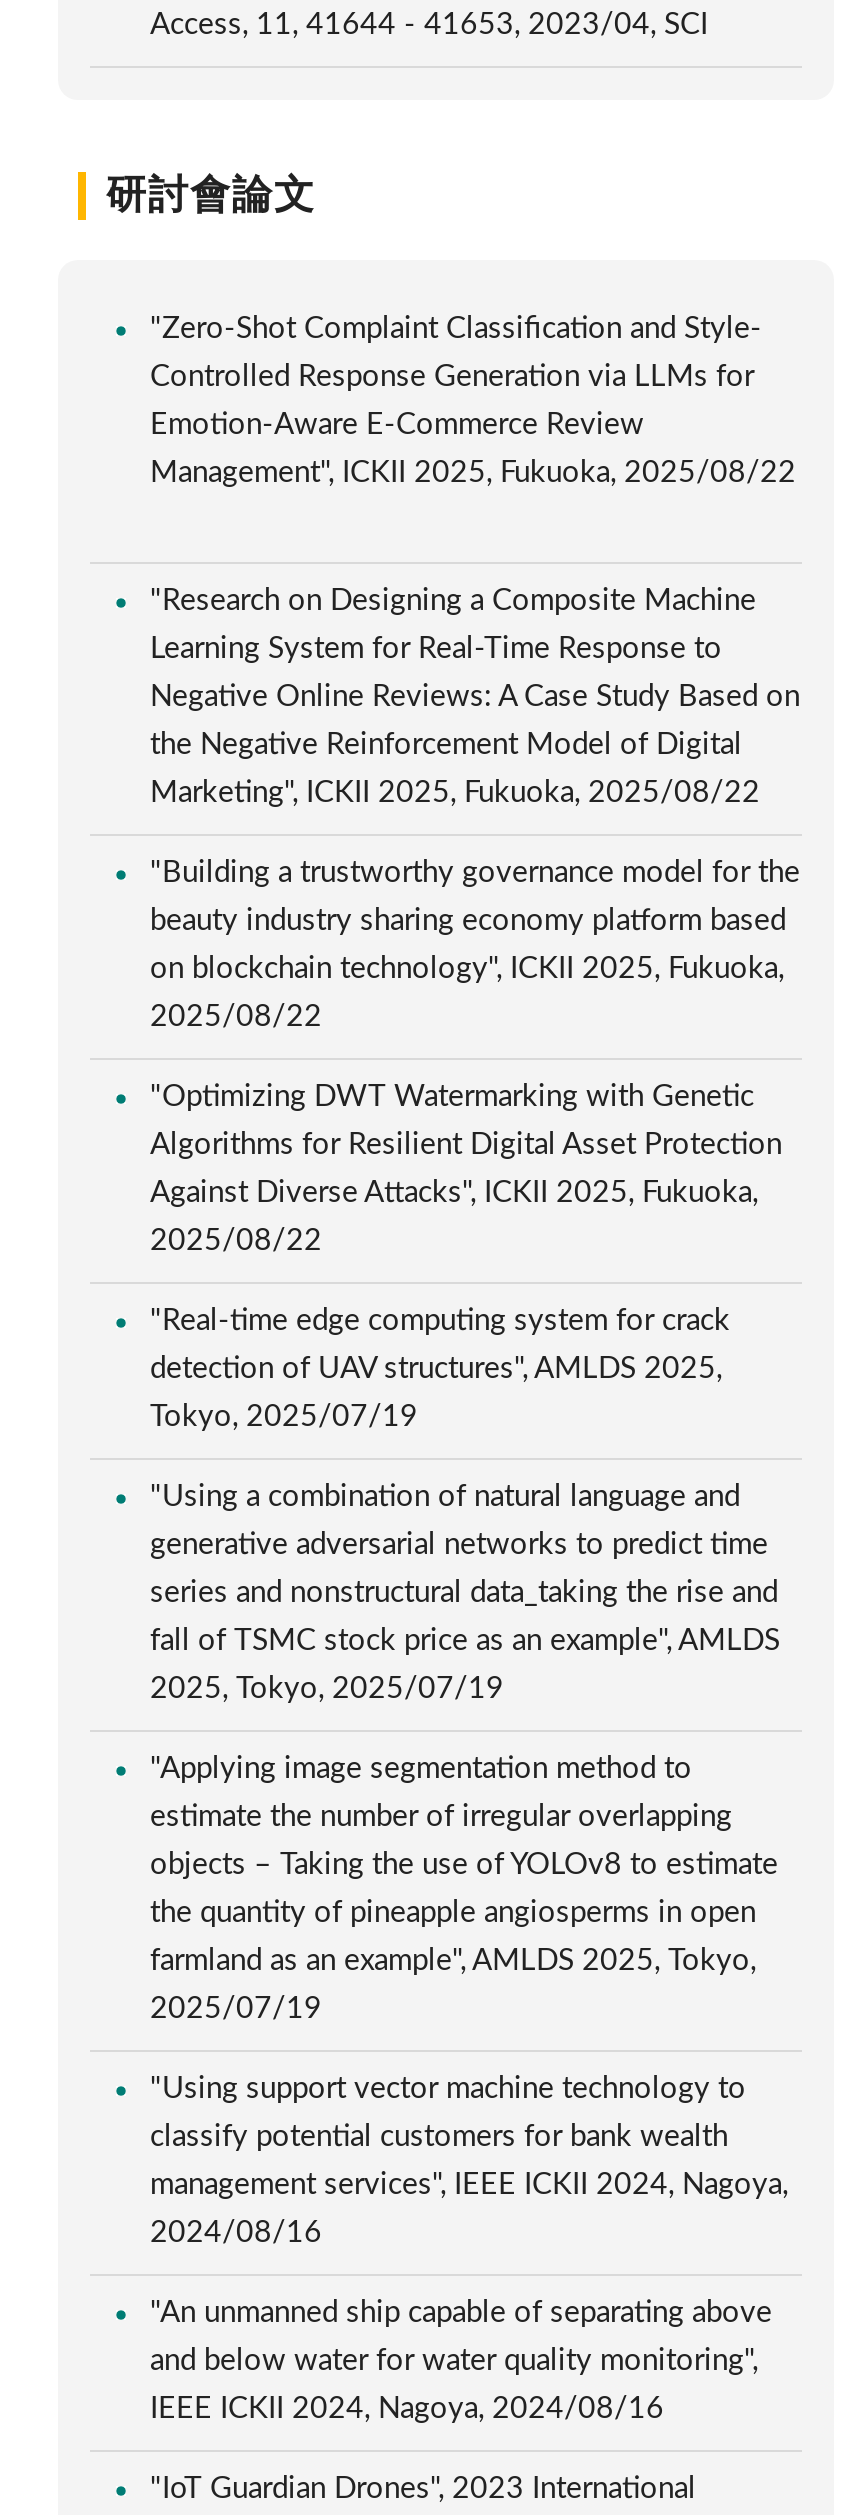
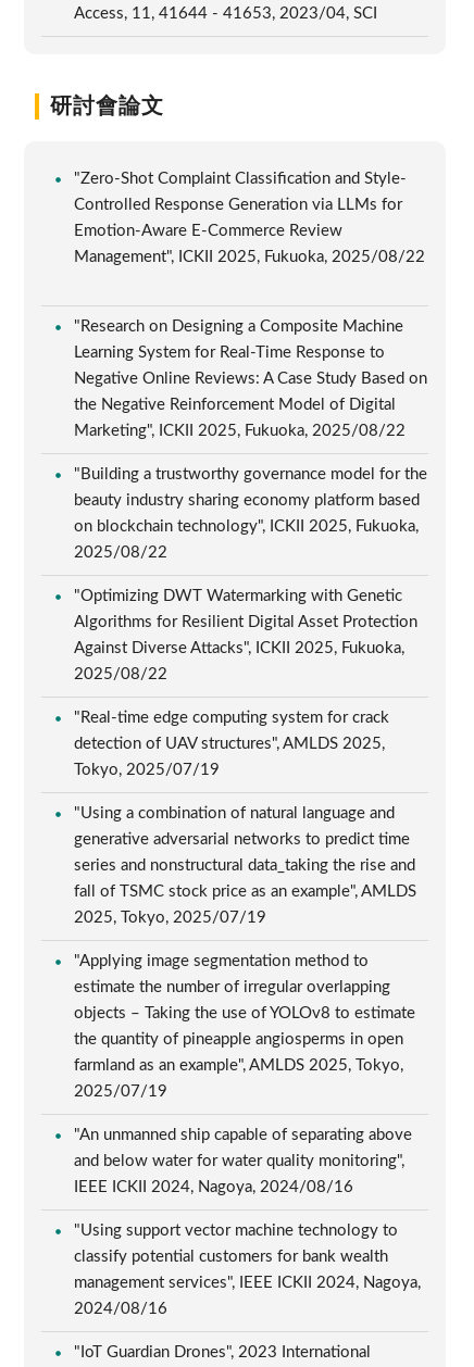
moved [150,2074,788,2248] -> [74,1222,421,1317]: "Using support vector machine technology to | classify potential customers for bank wealth | management services", IEEE ICKII 2024, Nagoya, | 2024/08/16
moved [150,2298,772,2424] -> [74,1127,412,1195]: "An unmanned ship capable of separating above | and below water for water quality monitoring", | IEEE ICKII 2024, Nagoya, 2024/08/16

